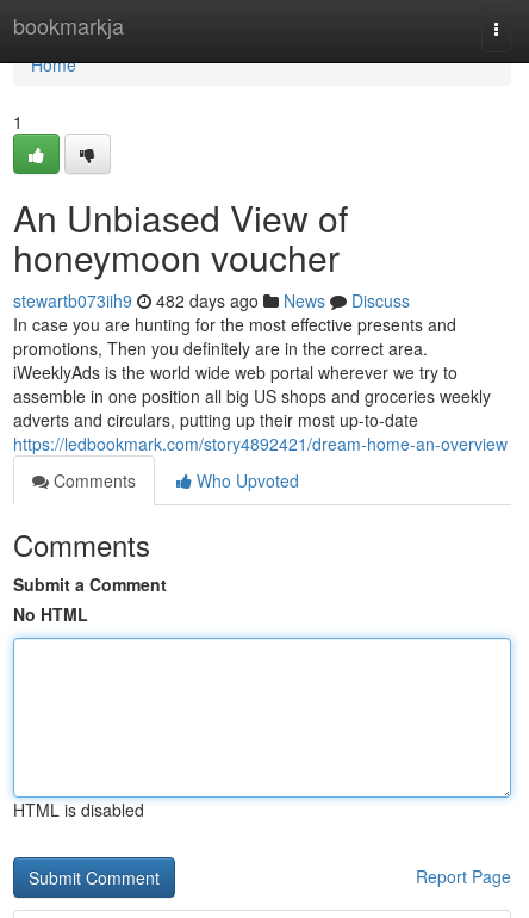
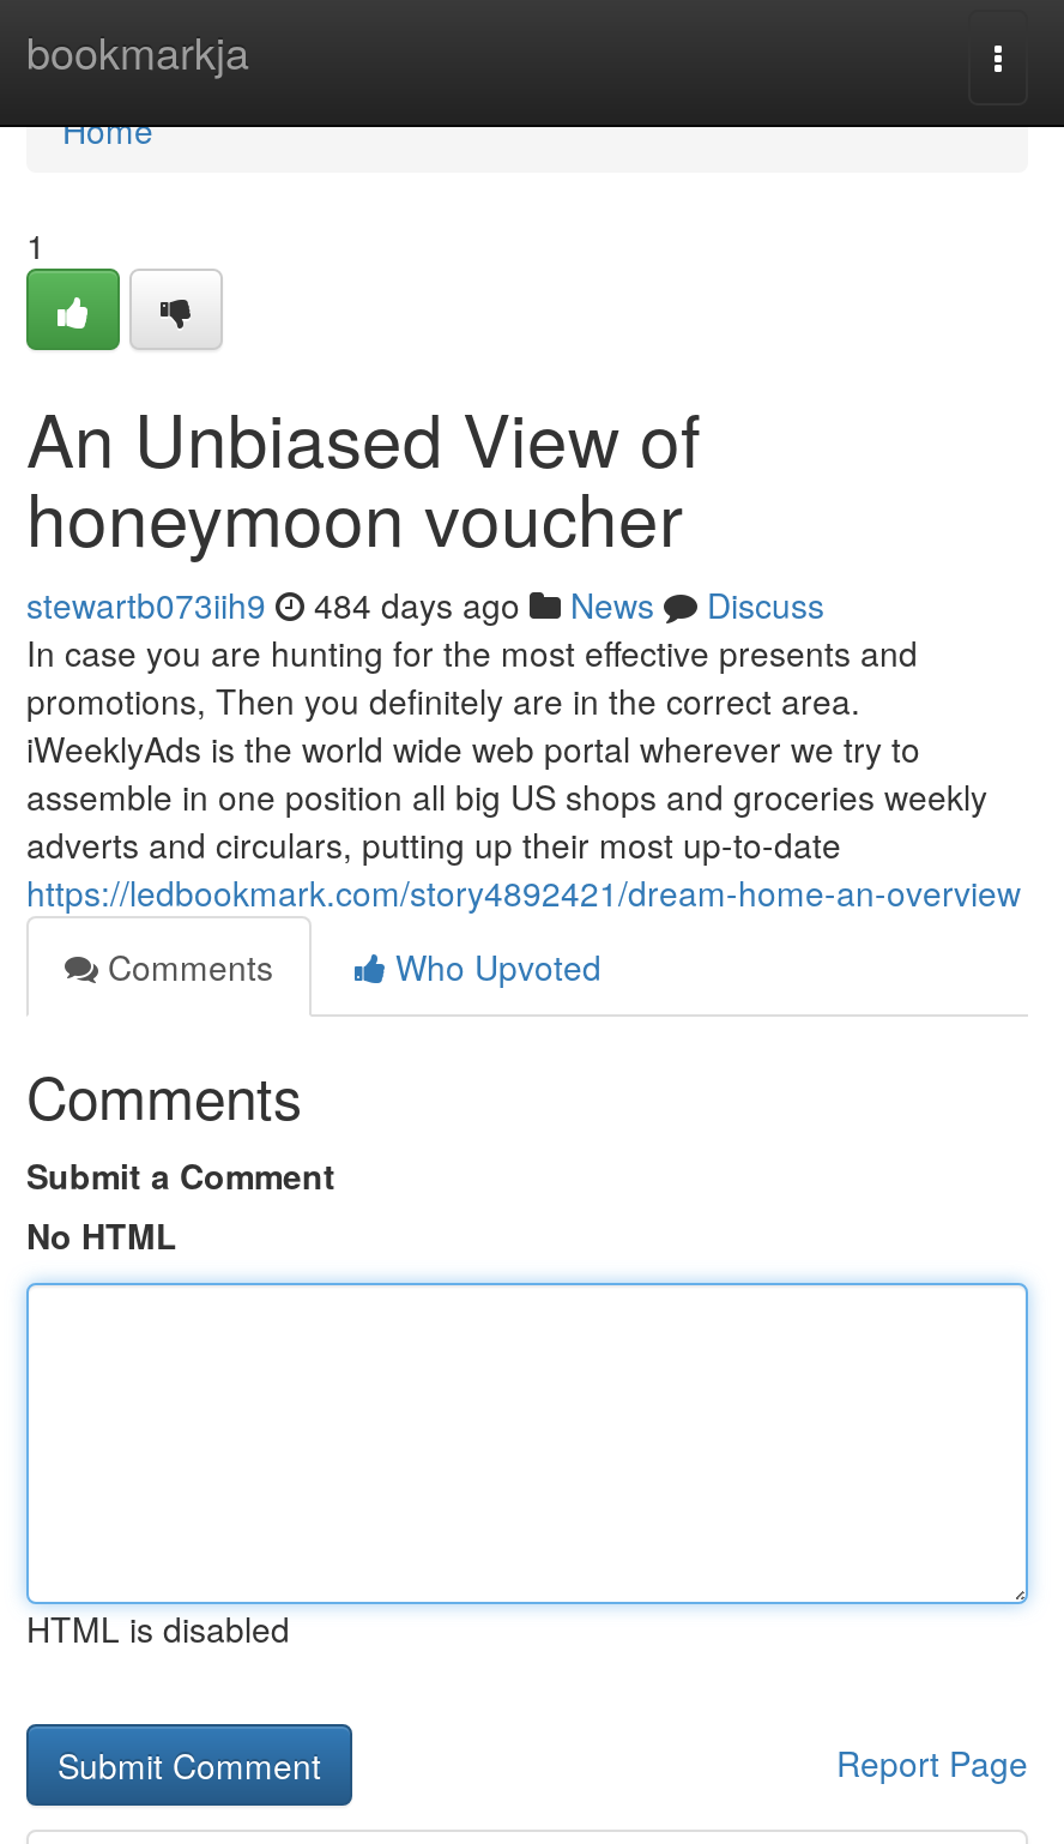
[13,289,410,312] stewartb073iih9 482 days ago News Discuss -> [26,580,824,628] stewartb073iih9 484 days ago News Discuss

